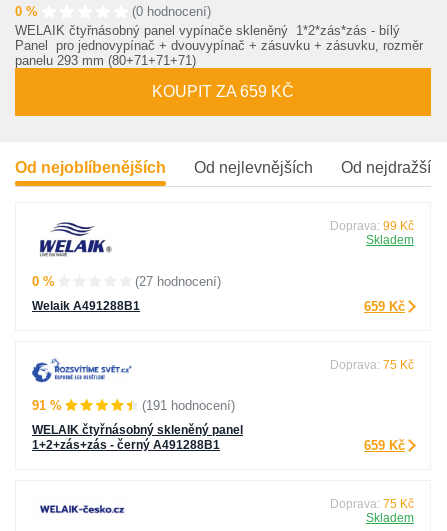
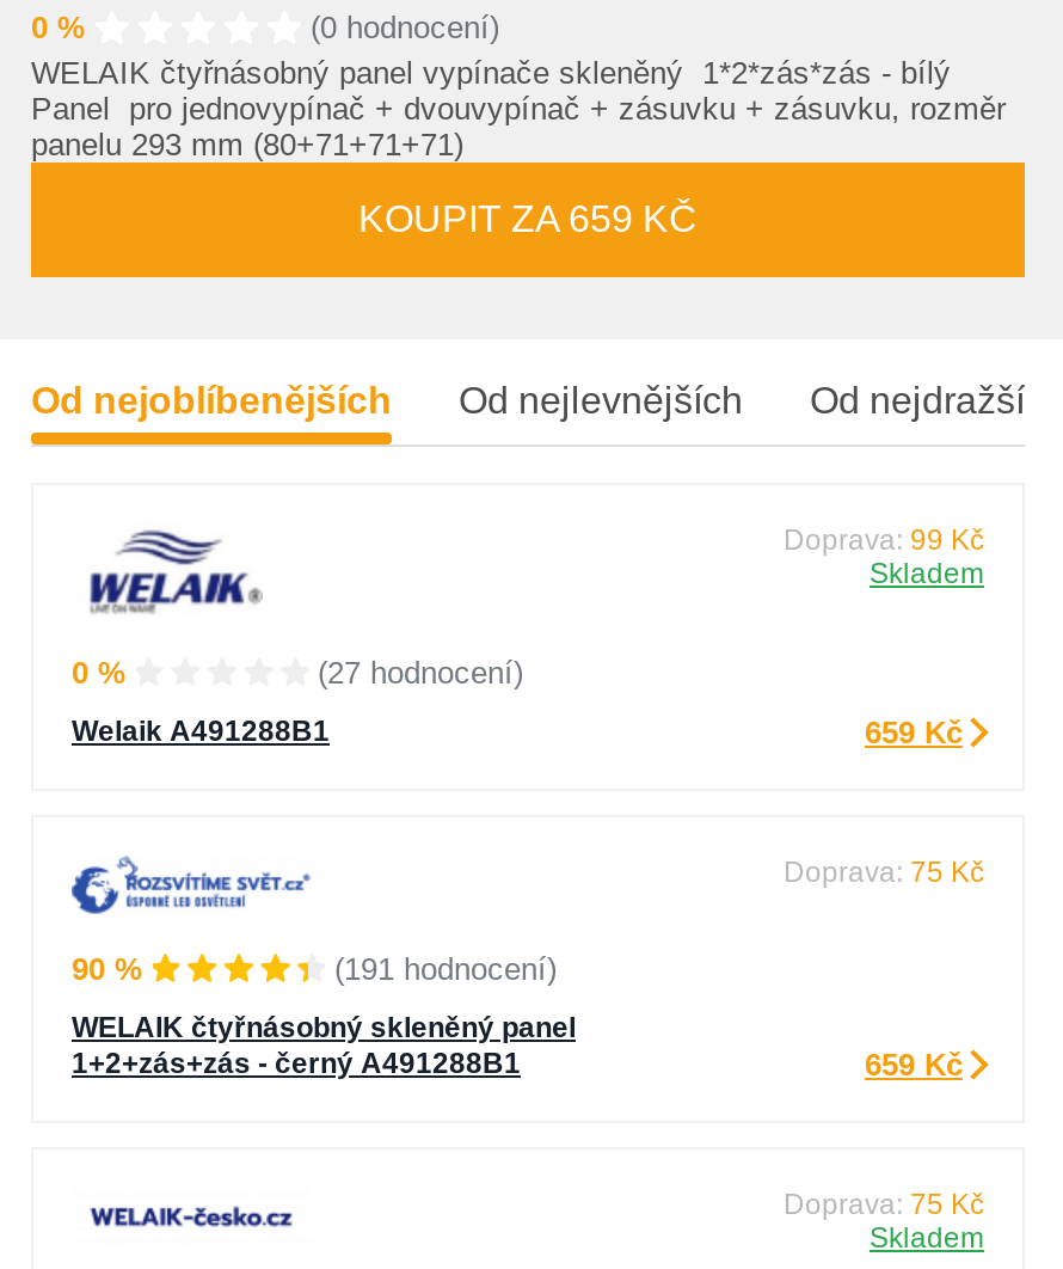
[32,398,62,413] 91 % -> [72,951,143,987] 90 %

